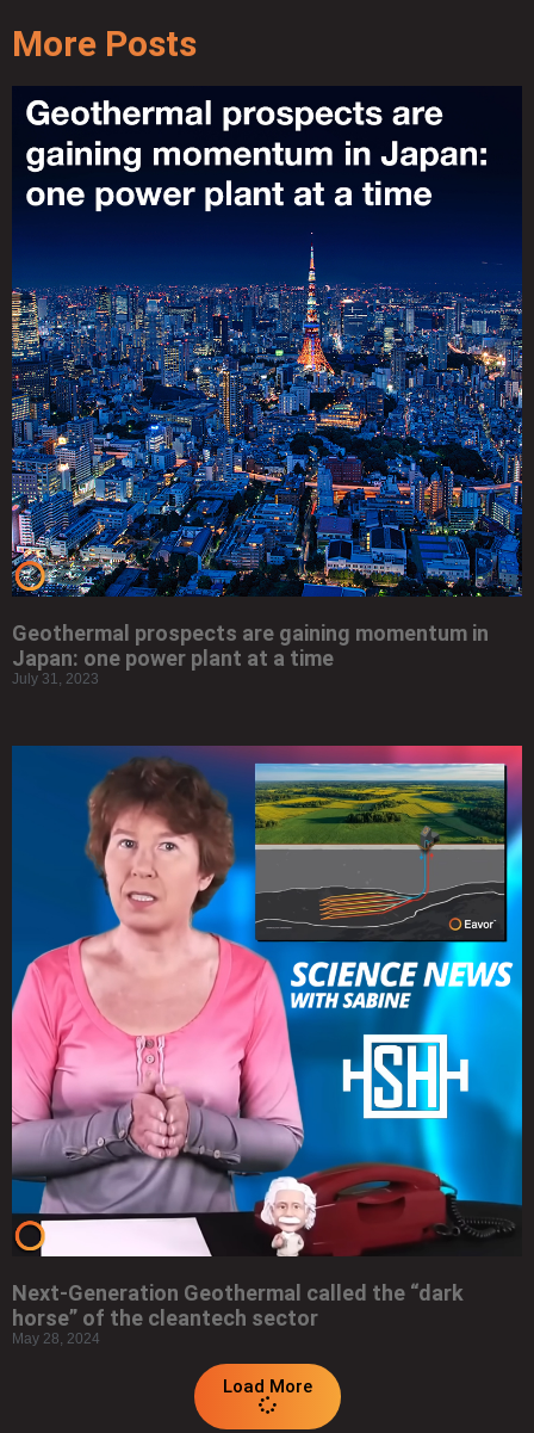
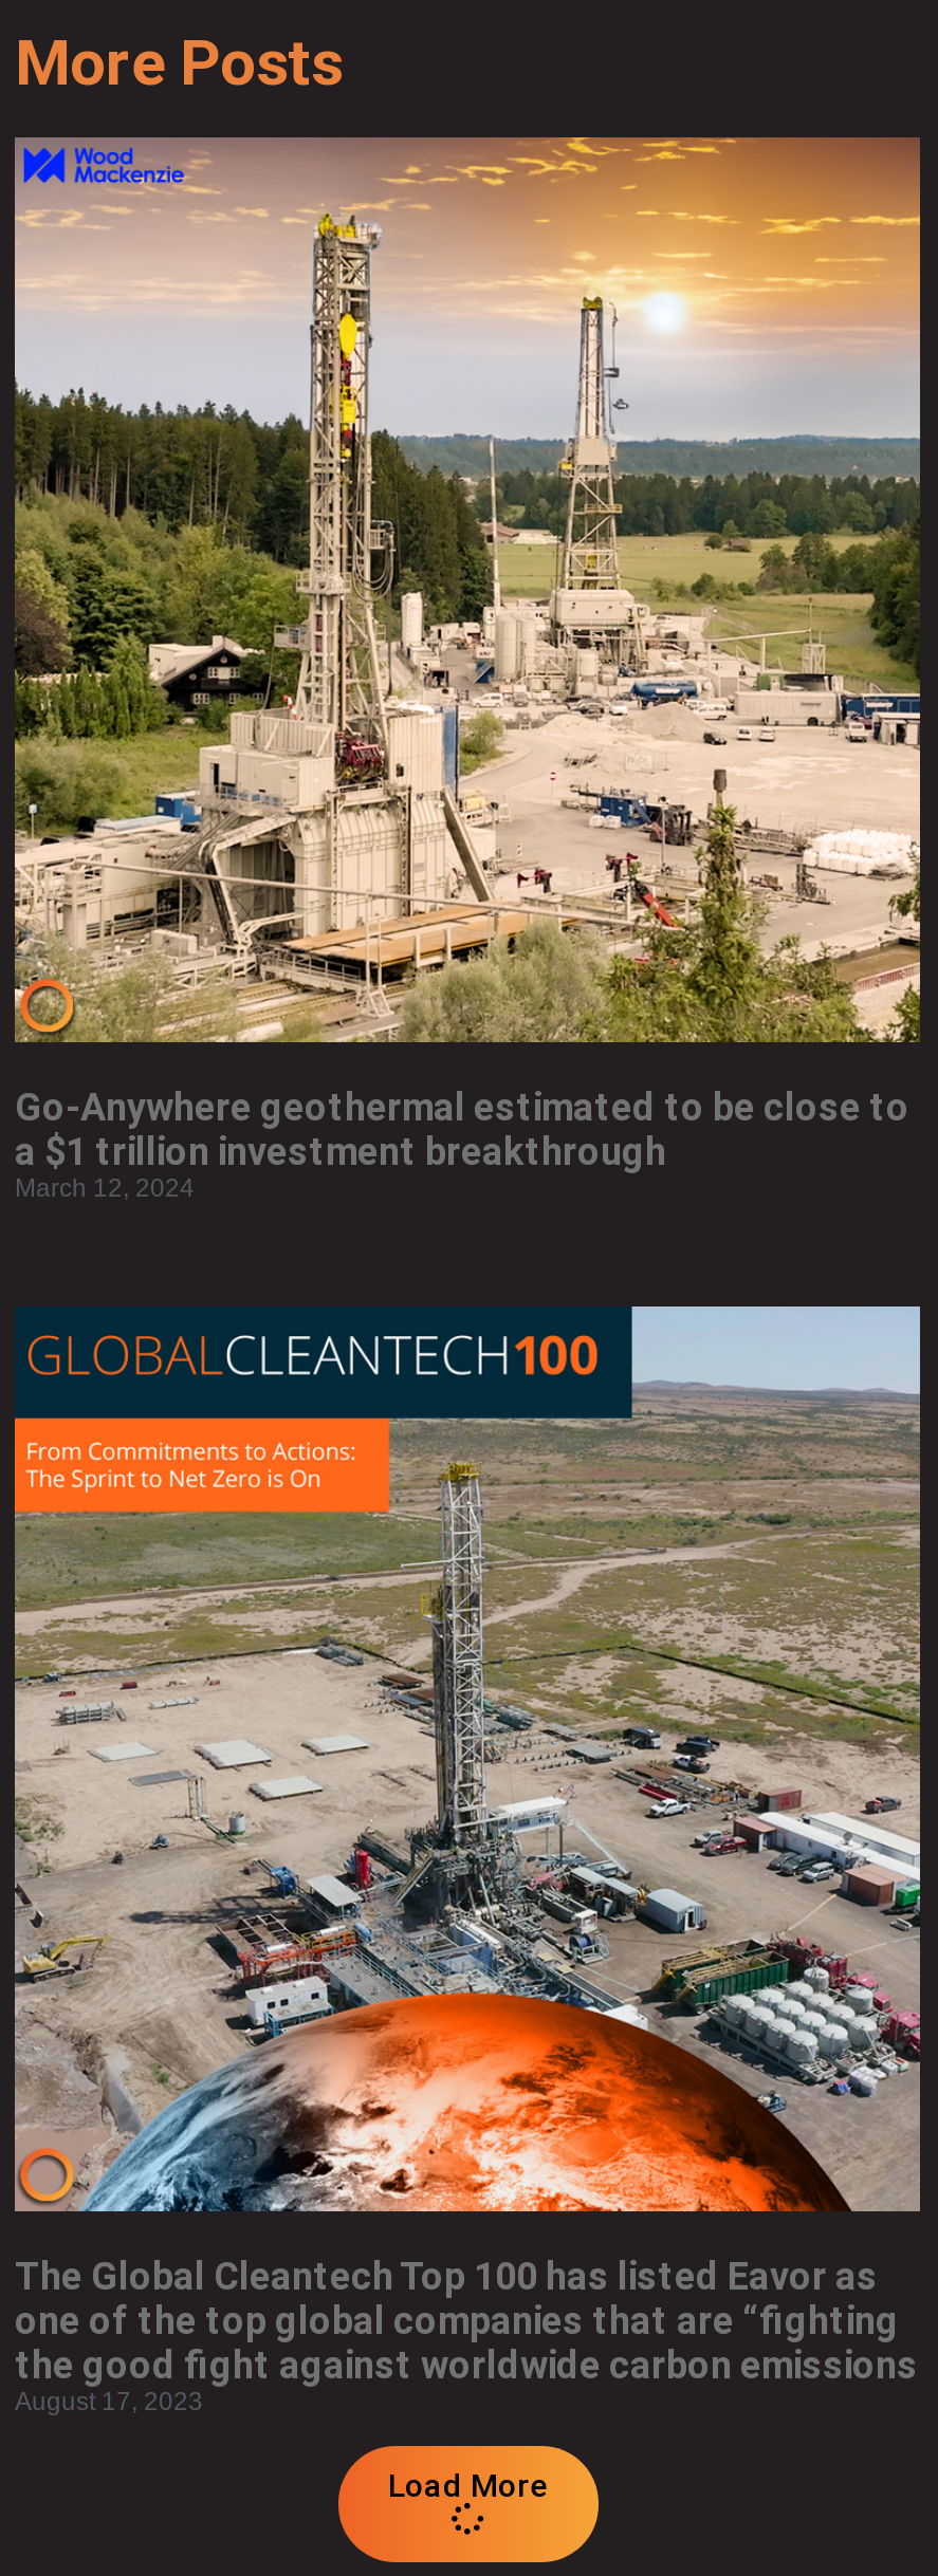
[11,86,523,687] [image] | Geothermal prospects are gaining momentum in | Japan: one power plant at a time | July 31, 2023 -> [13,135,922,1202] [image] | Go-Anywhere geothermal estimated to be close to | a $1 trillion investment breakthrough | March 12, 2024
[12,745,523,1347] [image] | Next-Generation Geothermal called the “dark | horse” of the cleantech sector | May 28, 2024 -> [13,1304,922,2416] [image] | The Global Cleantech Top 100 has listed Eavor as | one of the top global companies that are “fighting | the good fight against worldwide carbon emissions | August 17, 2023

